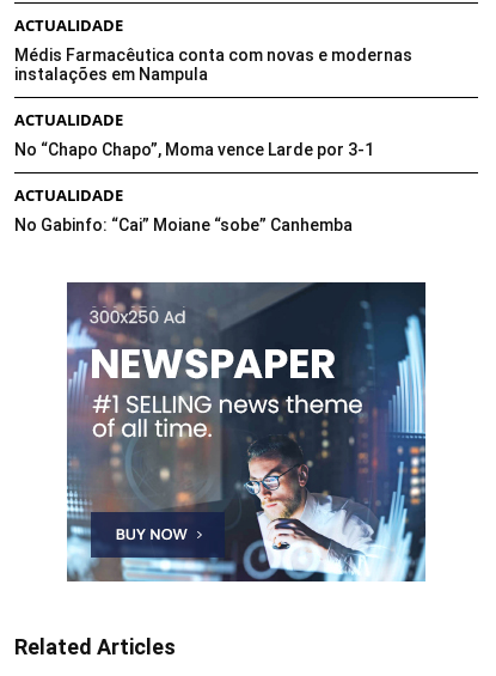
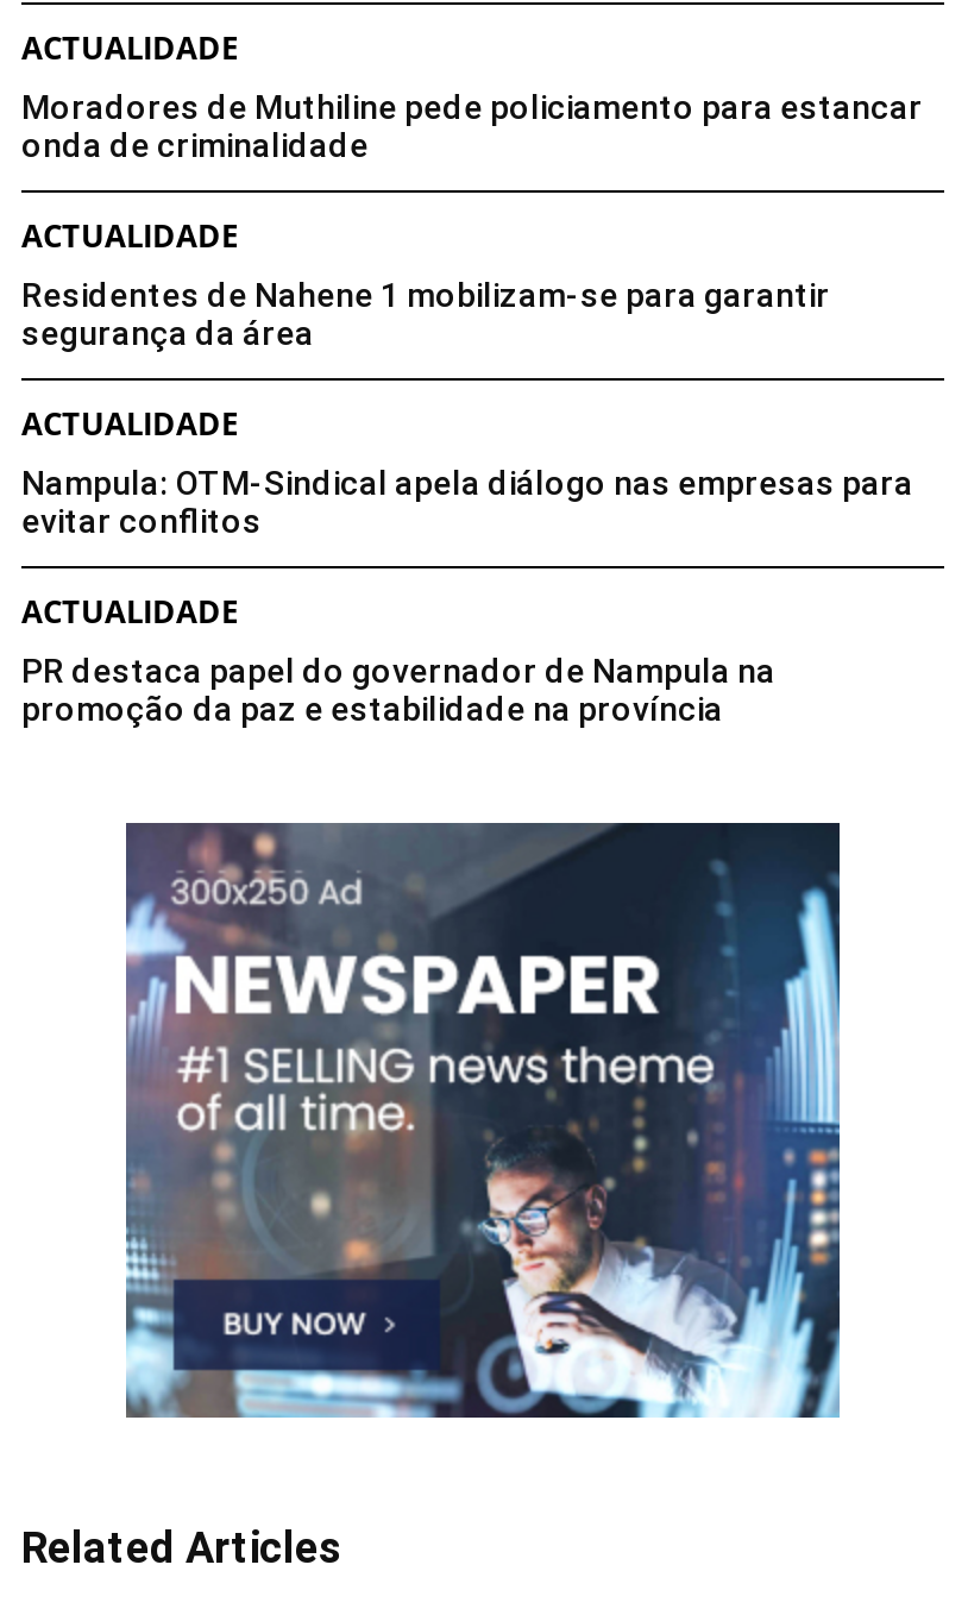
[14,45,412,84] Médis Farmacêutica conta com novas e modernas | instalações em Nampula -> [21,88,923,164] Moradores de Muthiline pede policiamento para estancar | onda de criminalidade
[14,140,374,159] No “Chapo Chapo”, Moma vence Larde por 3-1 -> [21,276,830,352] Residentes de Nahene 1 mobilizam-se para garantir | segurança da área
[14,215,353,235] No Gabinfo: “Cai” Moiane “sobe” Canhemba -> [21,464,913,728] Nampula: OTM-Sindical apela diálogo nas empresas para | evitar conflitos | ACTUALIDADE | PR destaca papel do governador de Nampula na | promoção da paz e estabilidade na província

